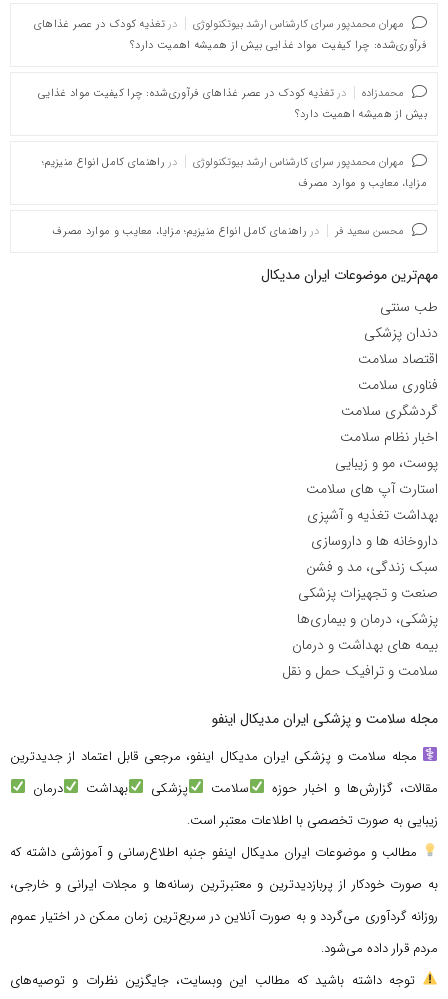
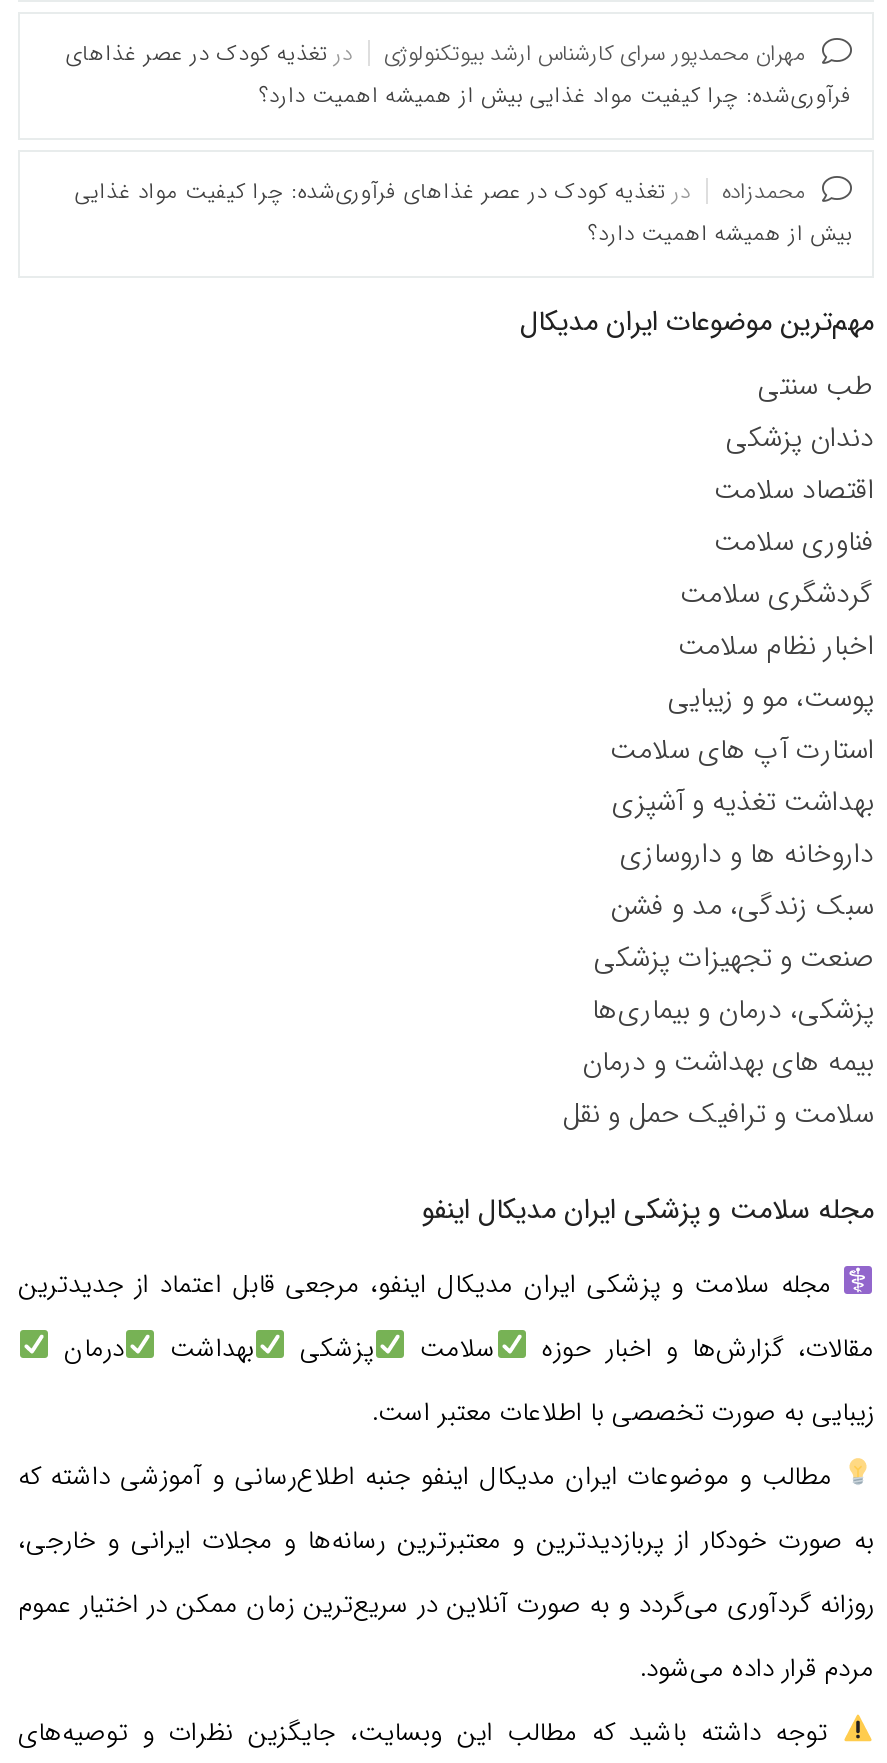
[42,154,427,240] مهران محمدپور سرای کارشناس ارشد بیوتکنولوژی | در راهنمای کامل انواع منیزیم؛ | مزایا، معایب و موارد مصرف | محسن سعید فر | در راهنمای کامل انواع منیزیم؛ مزایا، معایب و موارد مصرف -> none

